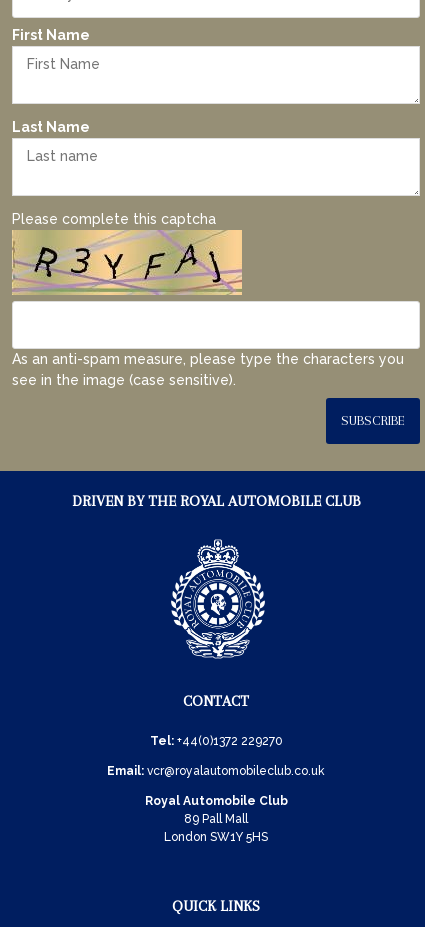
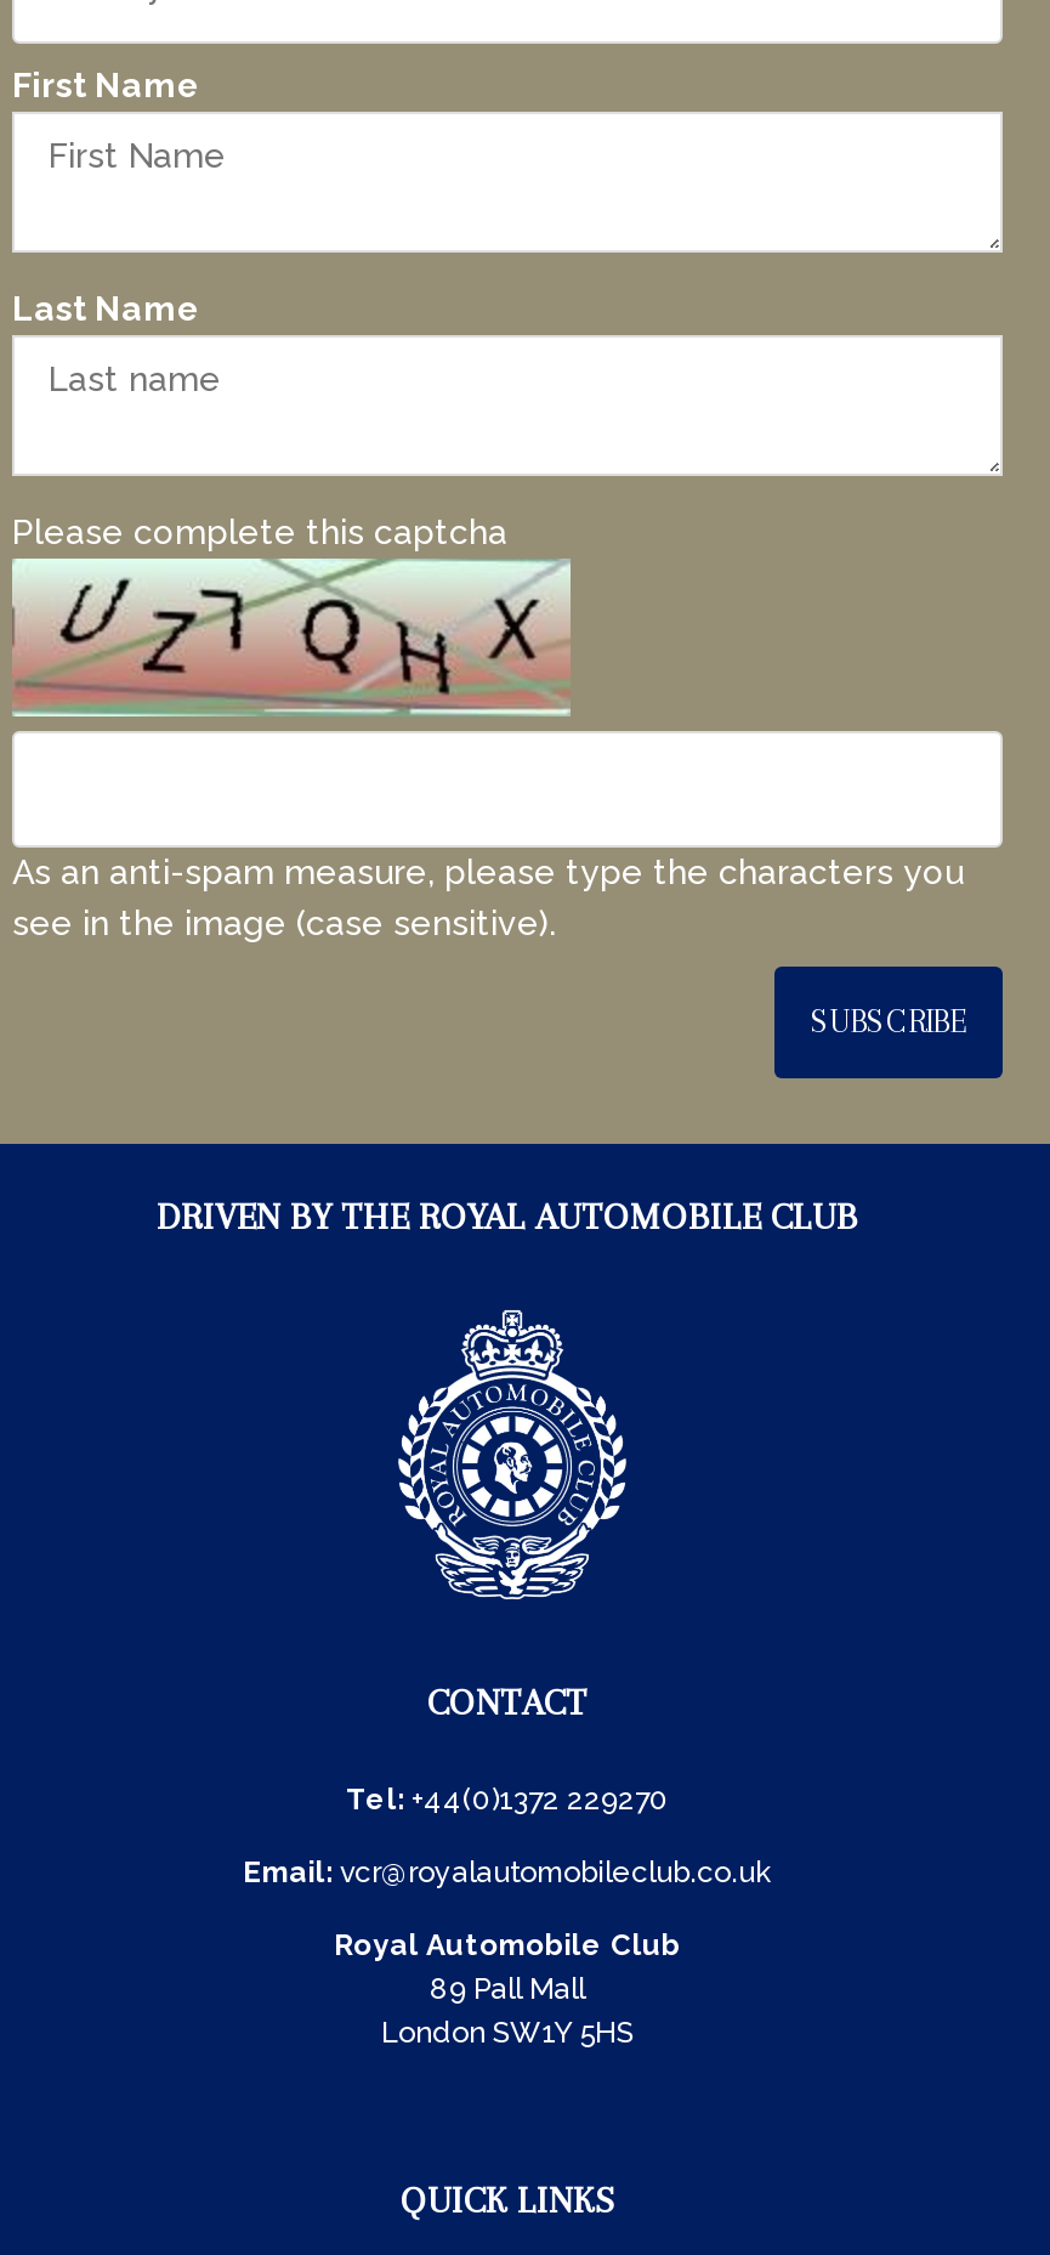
[12,229,242,296] [image] -> [12,556,571,716] [image]

